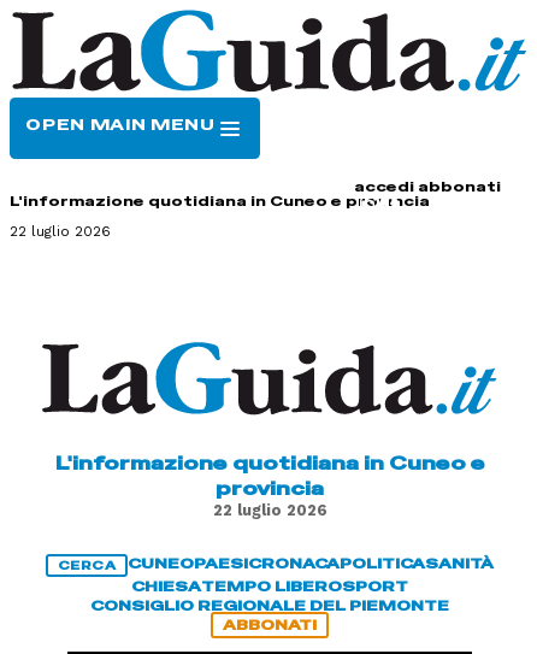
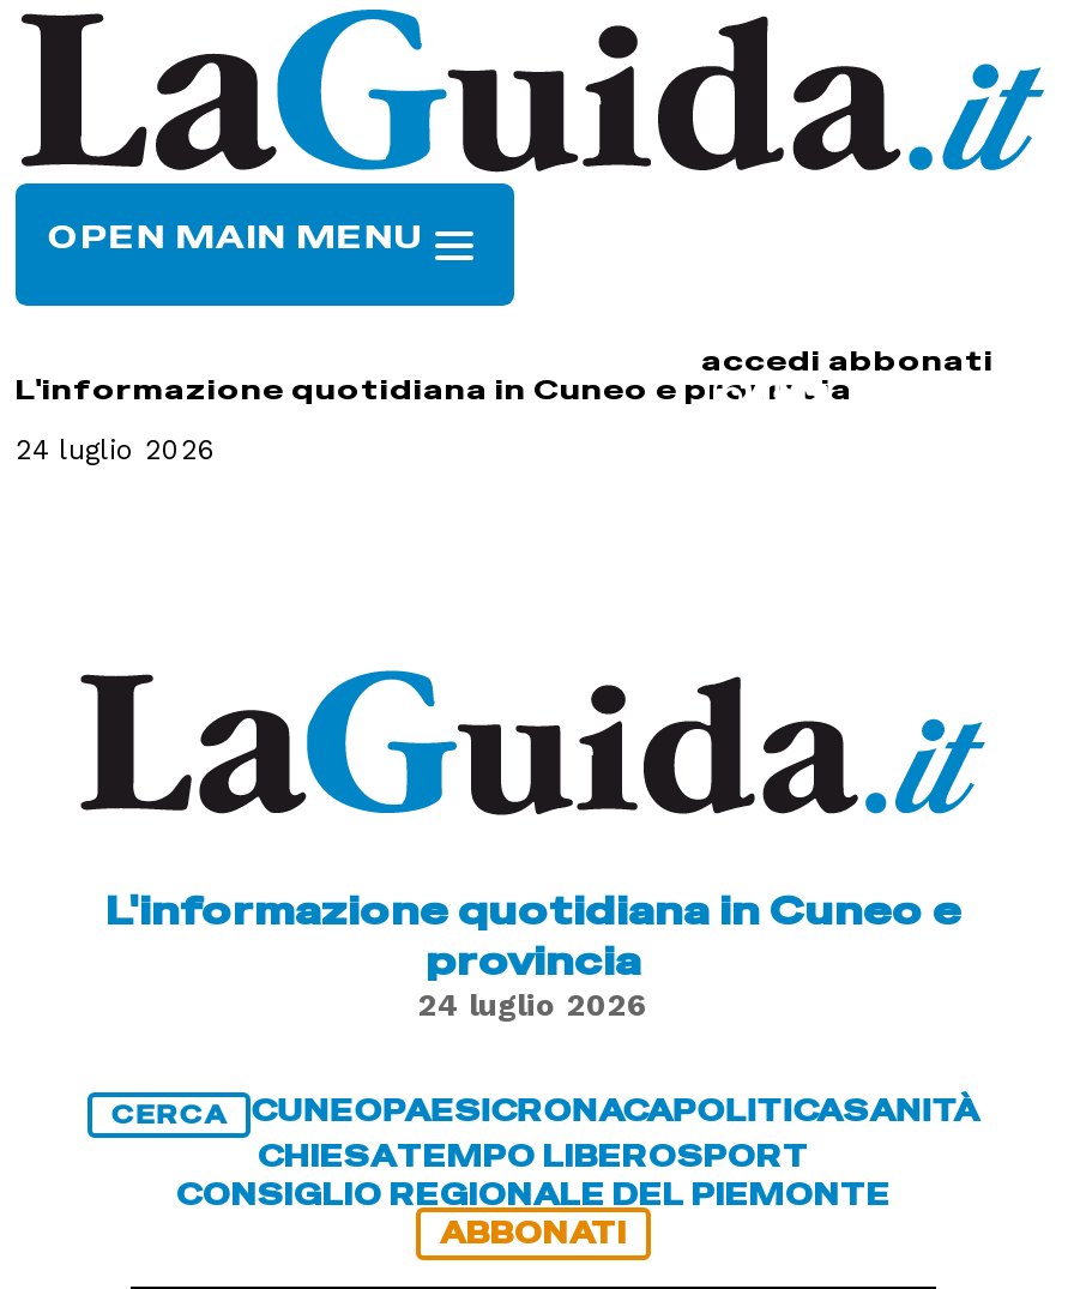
[10,223,111,240] 22 luglio 2026 -> [16,433,217,467] 24 luglio 2026
[213,501,327,519] 22 luglio 2026 -> [418,986,648,1022] 24 luglio 2026

